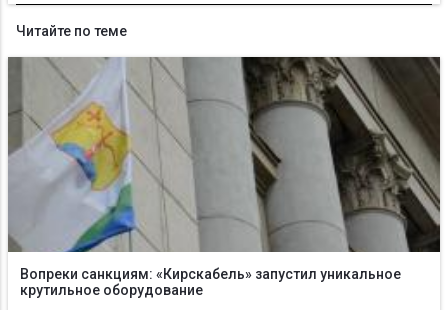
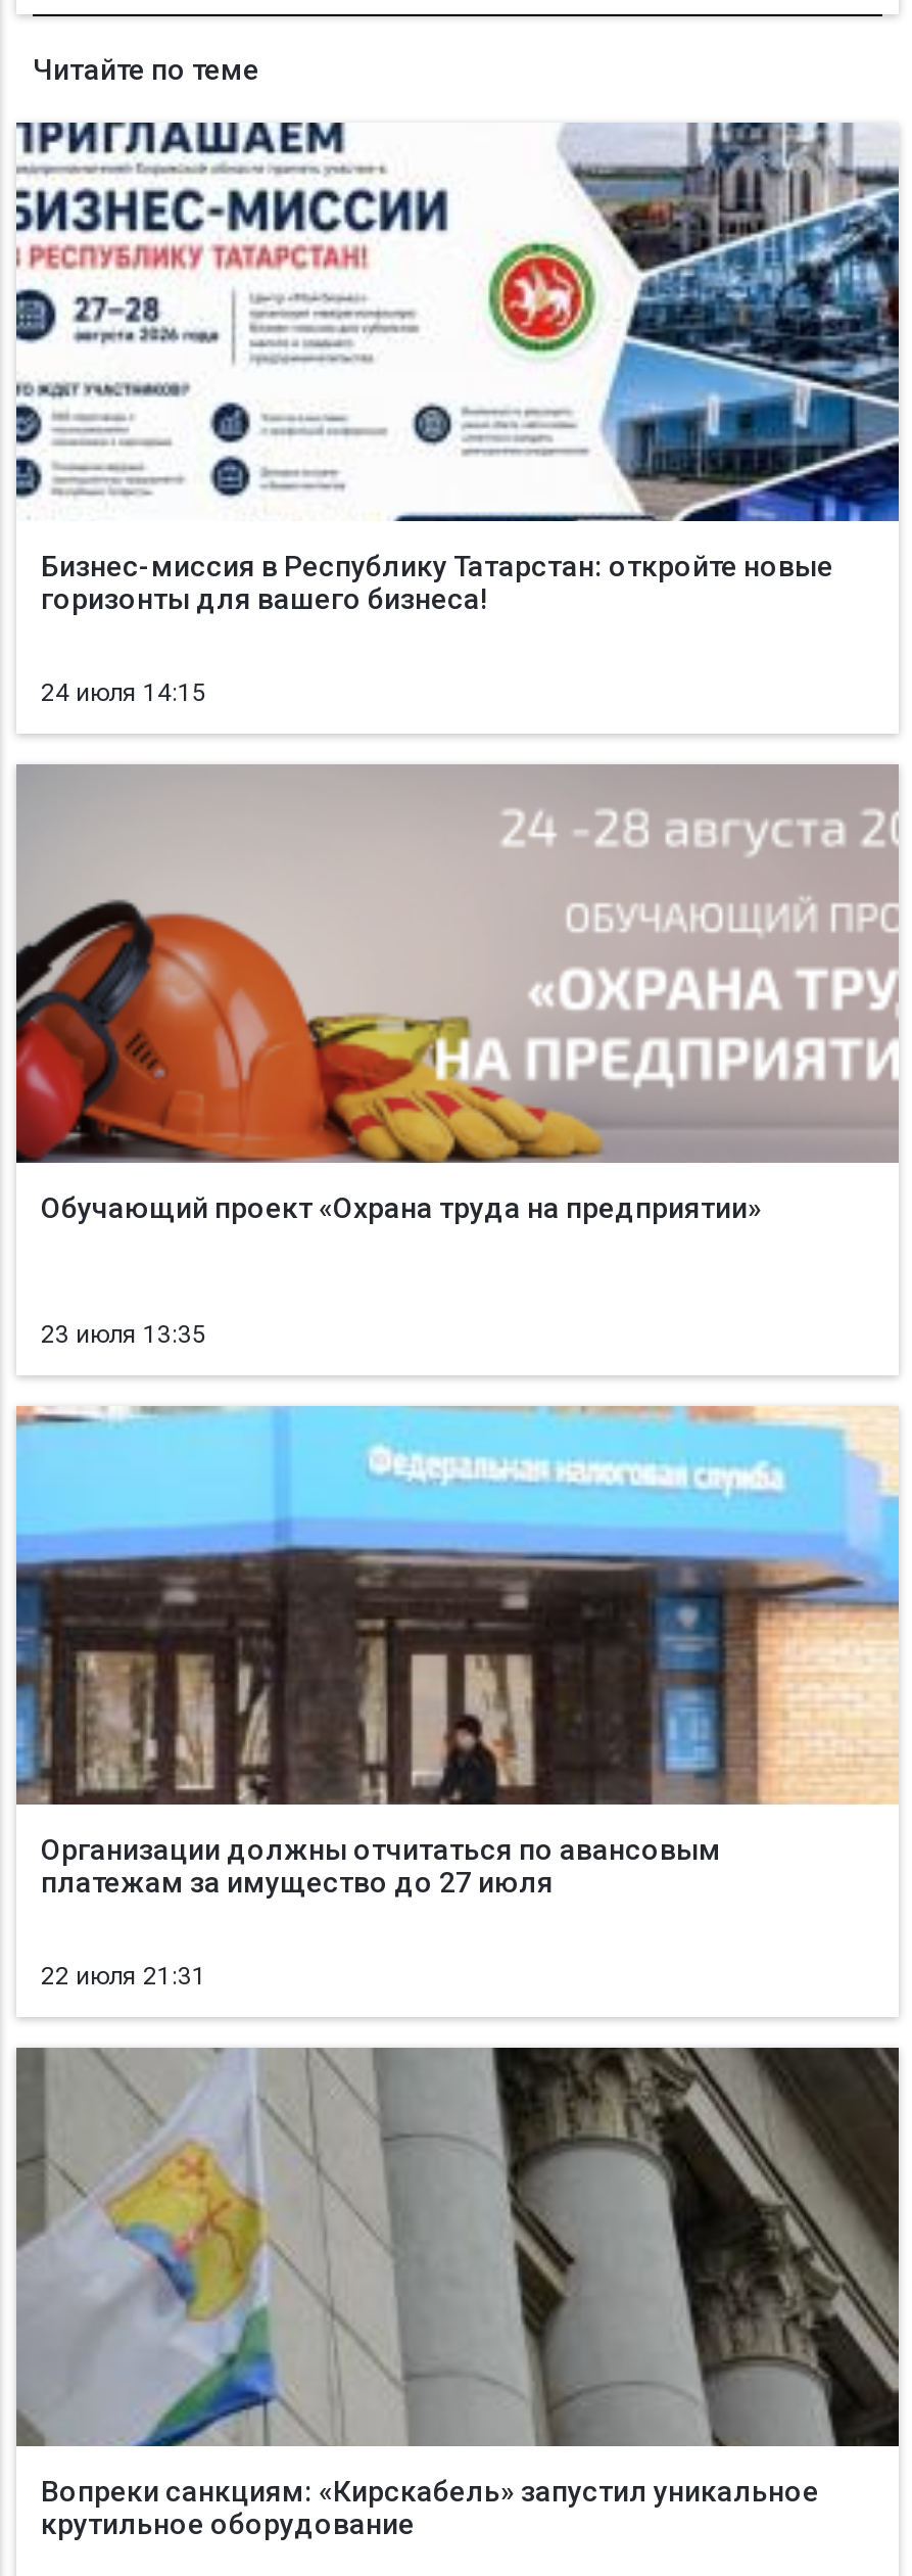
none -> [14,762,901,1224] [image] | Обучающий проект «Охрана труда на предприятии»
none -> [14,1404,901,1990] [image] | Организации должны отчитаться по авансовым | платежам за имущество до 27 июля | 22 июля 21:31
none -> [16,121,901,707] [image] | Бизнес-миссия в Республику Татарстан: откройте новые | горизонты для вашего бизнеса! | 24 июля 14:15
none -> [41,1320,206,1349] 23 июля 13:35

